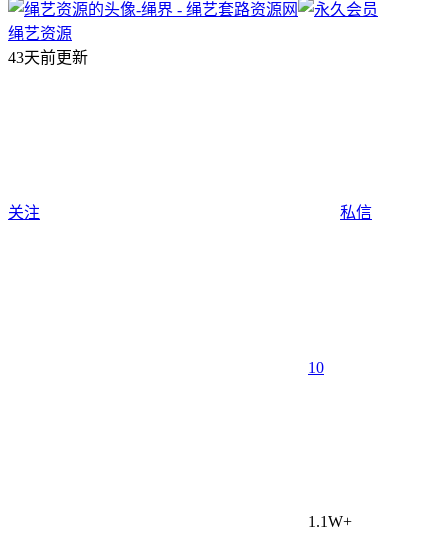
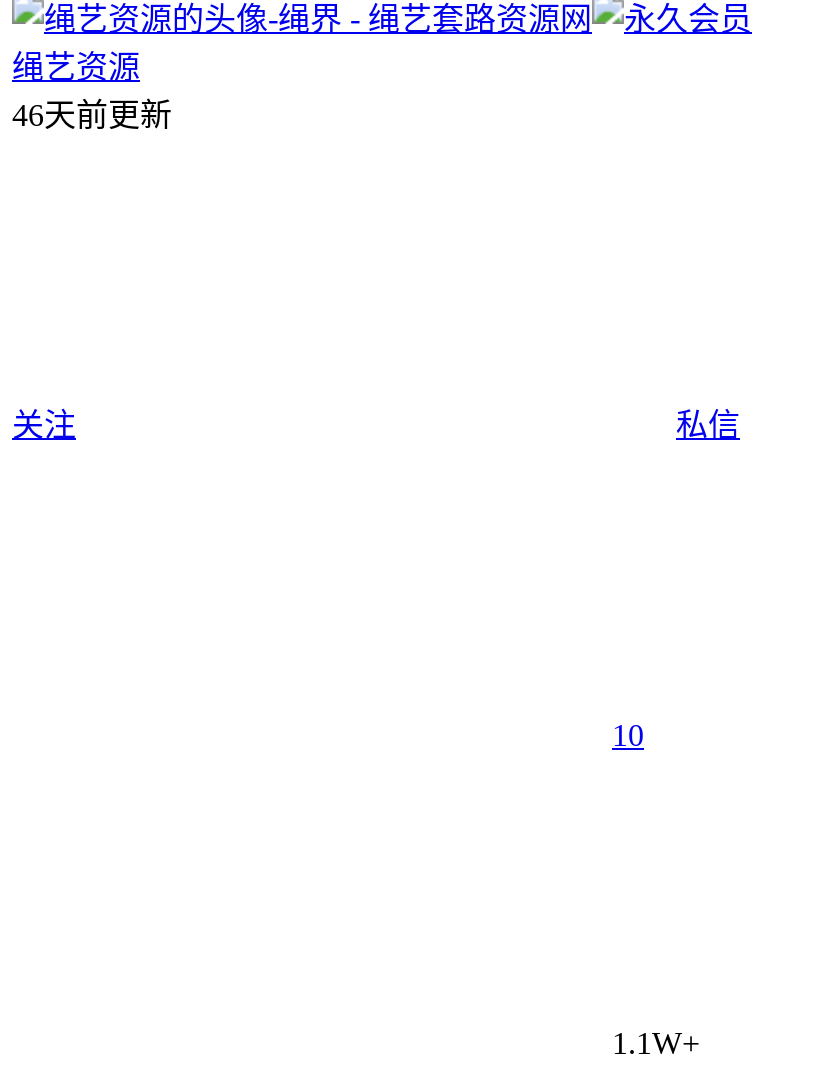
[8,49,88,66] 43天前更新 -> [12,98,172,132] 46天前更新

